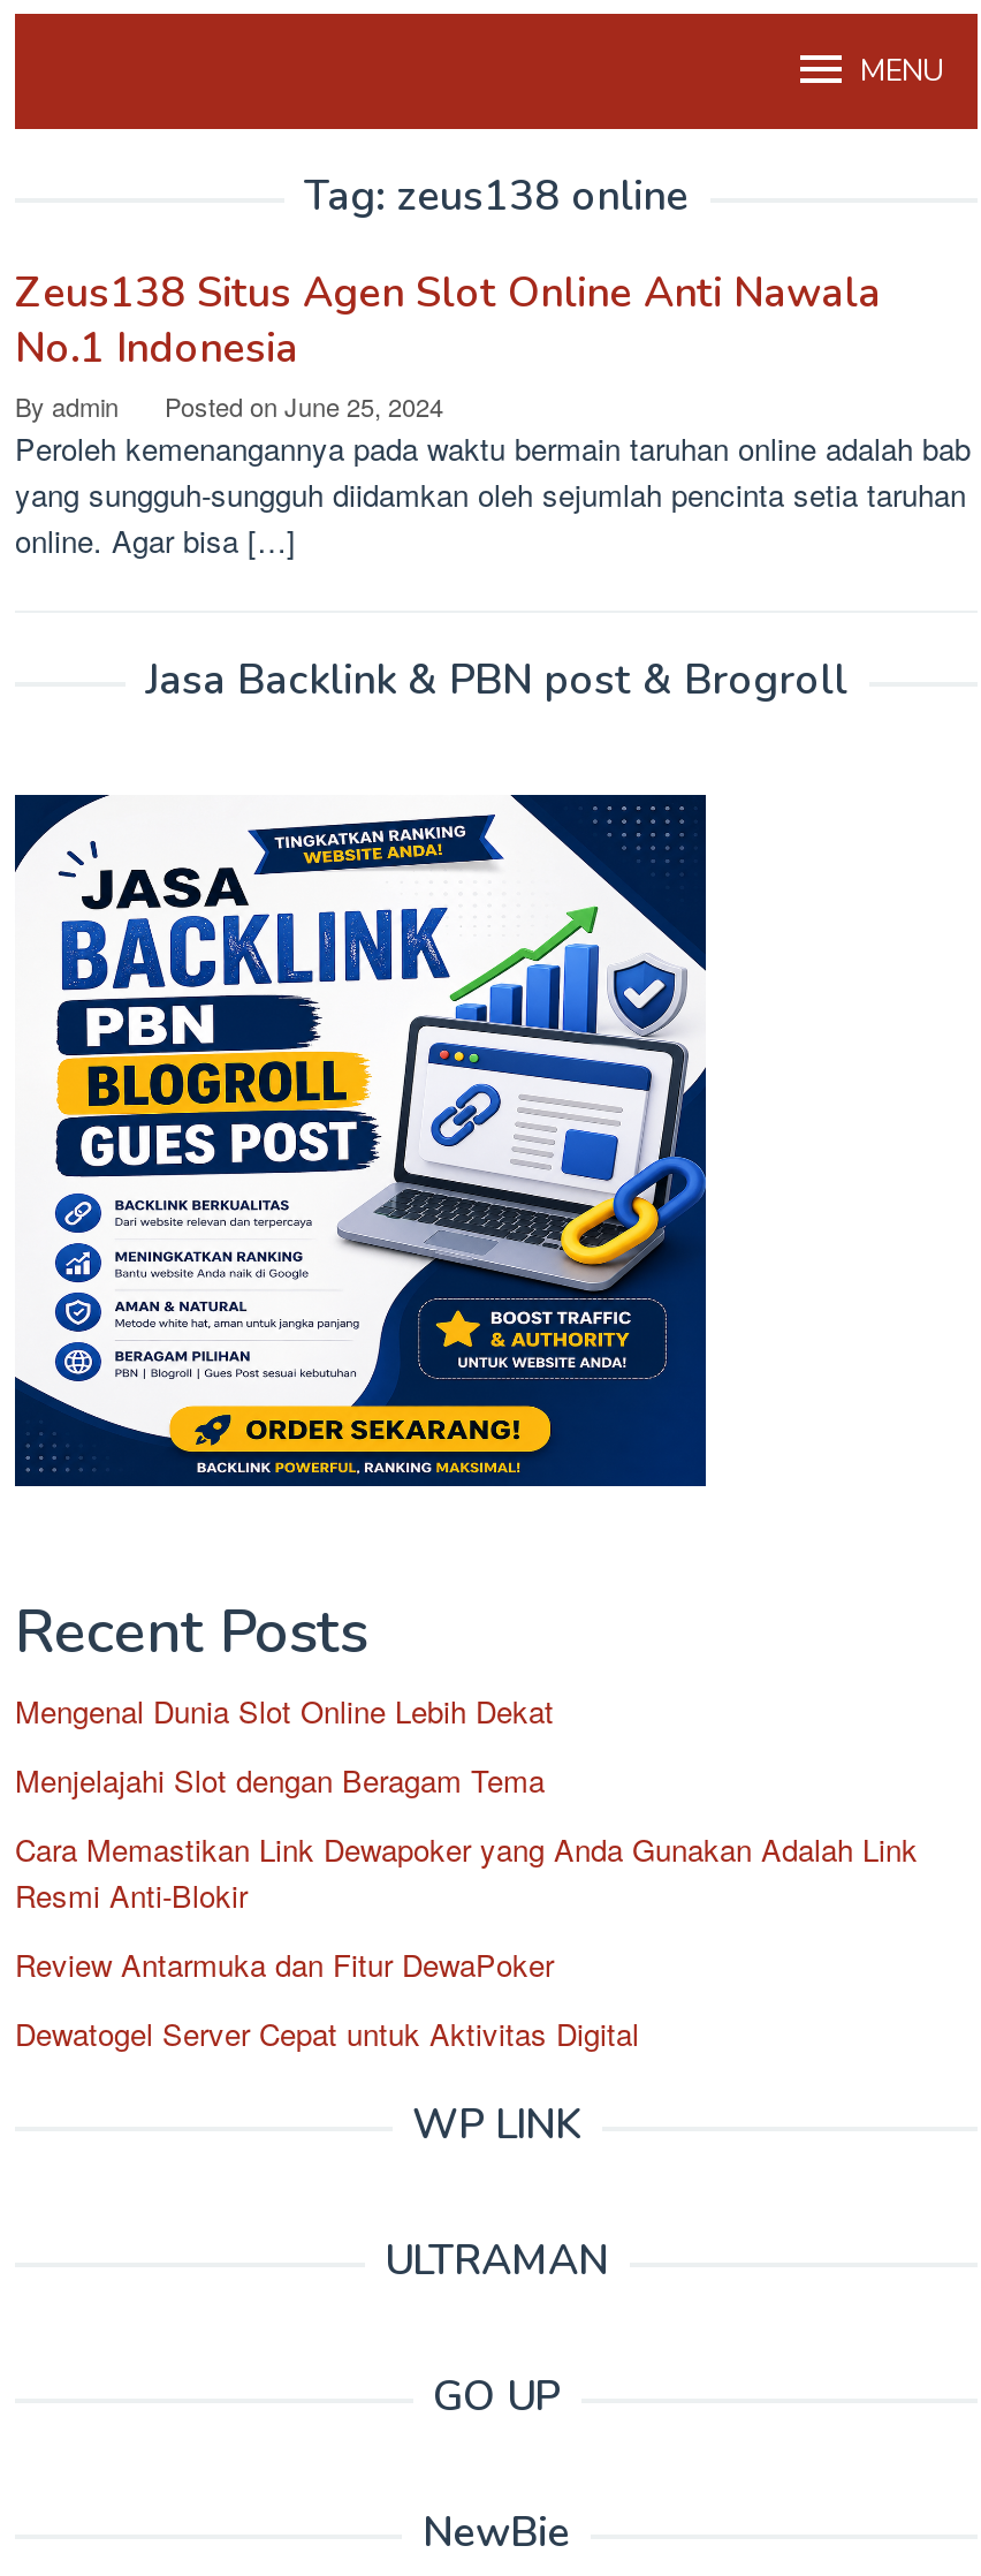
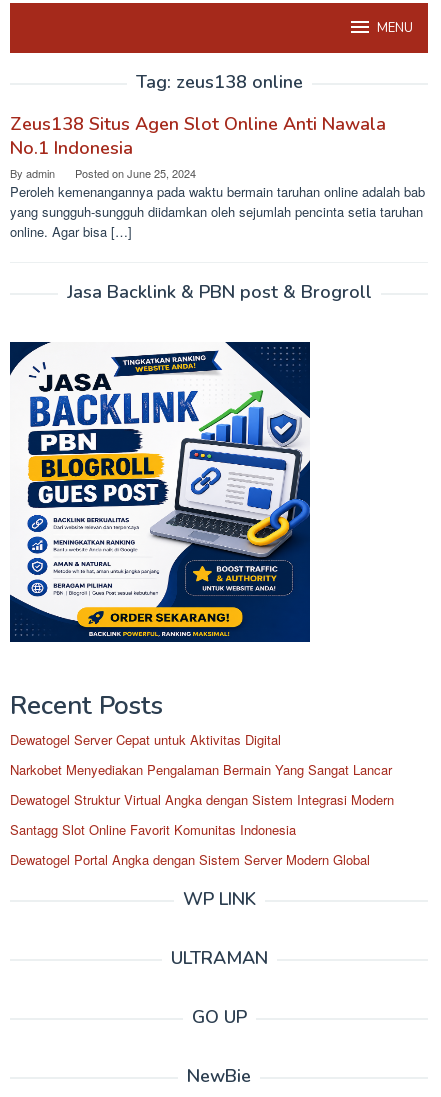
[15,1689,918,1986] Mengenal Dunia Slot Online Lebih Dekat | Menjelajahi Slot dengan Beragam Tema | Cara Memastikan Link Dewapoker yang Anda Gunakan Adalah Link | Resmi Anti-Blokir | Review Antarmuka dan Fitur DewaPoker -> none
moved [15,2011,639,2055] -> [10,730,281,749]: Dewatogel Server Cepat untuk Aktivitas Digital
none -> [10,760,394,869] Narkobet Menyediakan Pengalaman Bermain Yang Sangat Lancar | Dewatogel Struktur Virtual Angka dengan Sistem Integrasi Modern | Santagg Slot Online Favorit Komunitas Indonesia | Dewatogel Portal Angka dengan Sistem Server Modern Global

